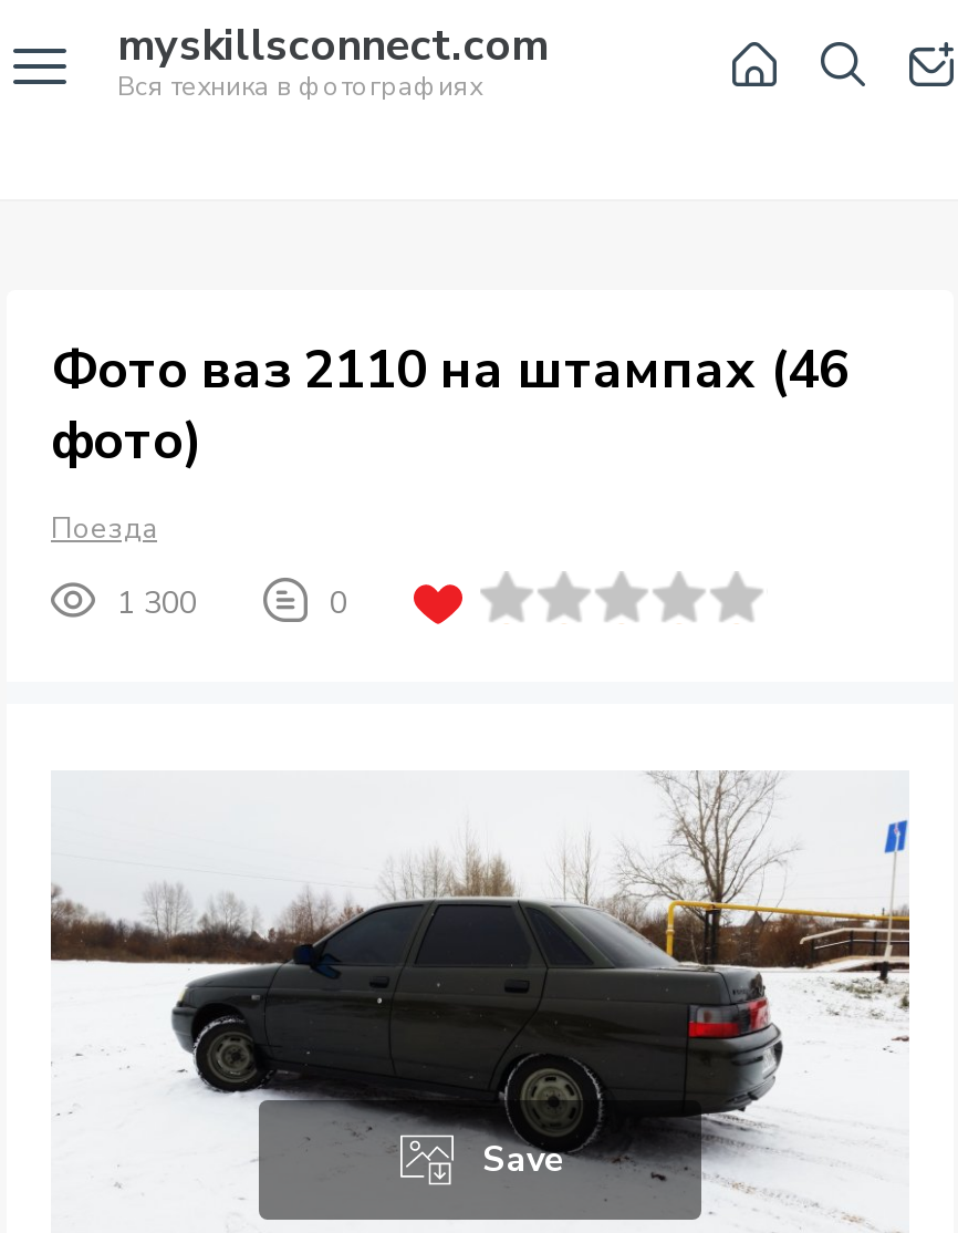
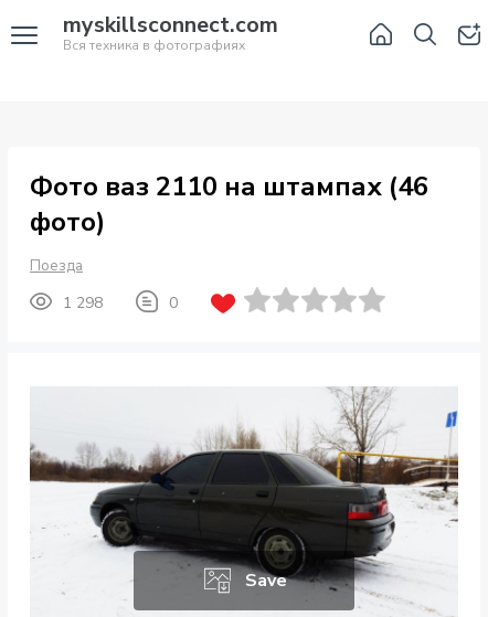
[117,582,197,624] 1 300 -> [63,292,103,313] 1 298

